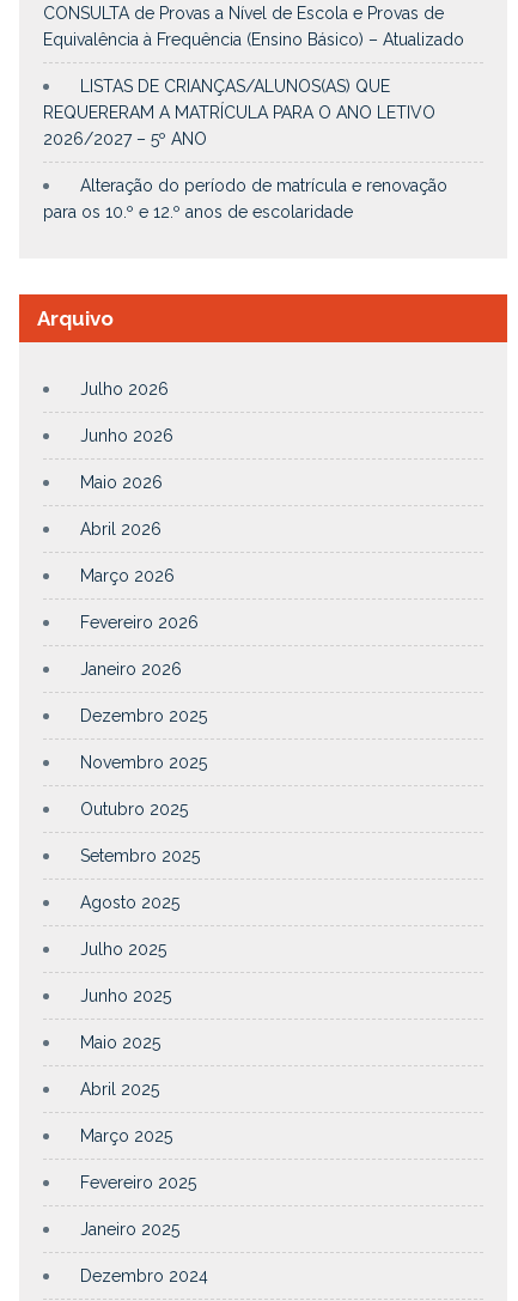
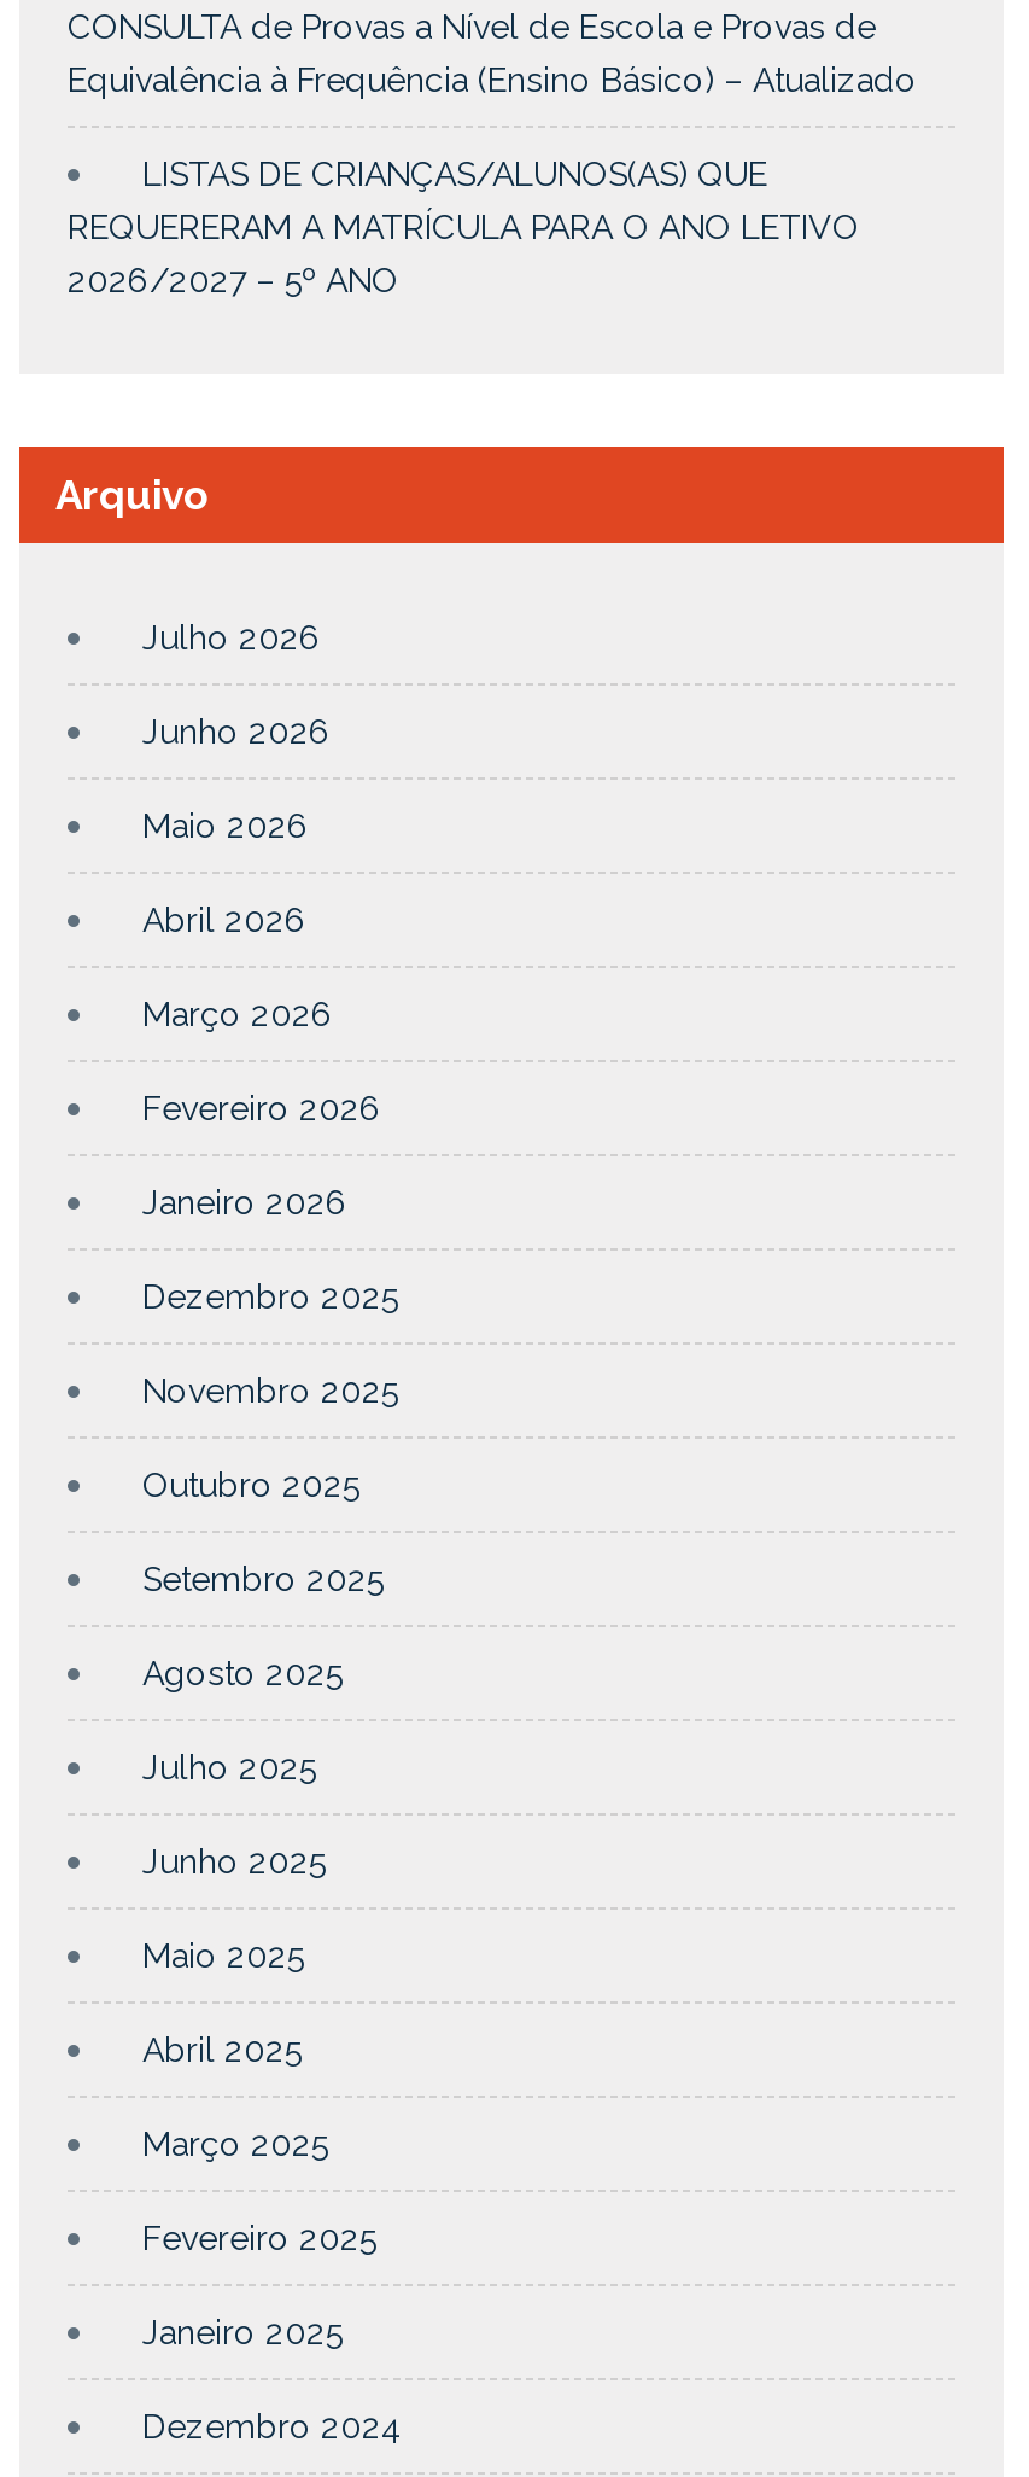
[43,176,447,222] Alteração do período de matrícula e renovação | para os 10.º e 12.º anos de escolaridade -> none

